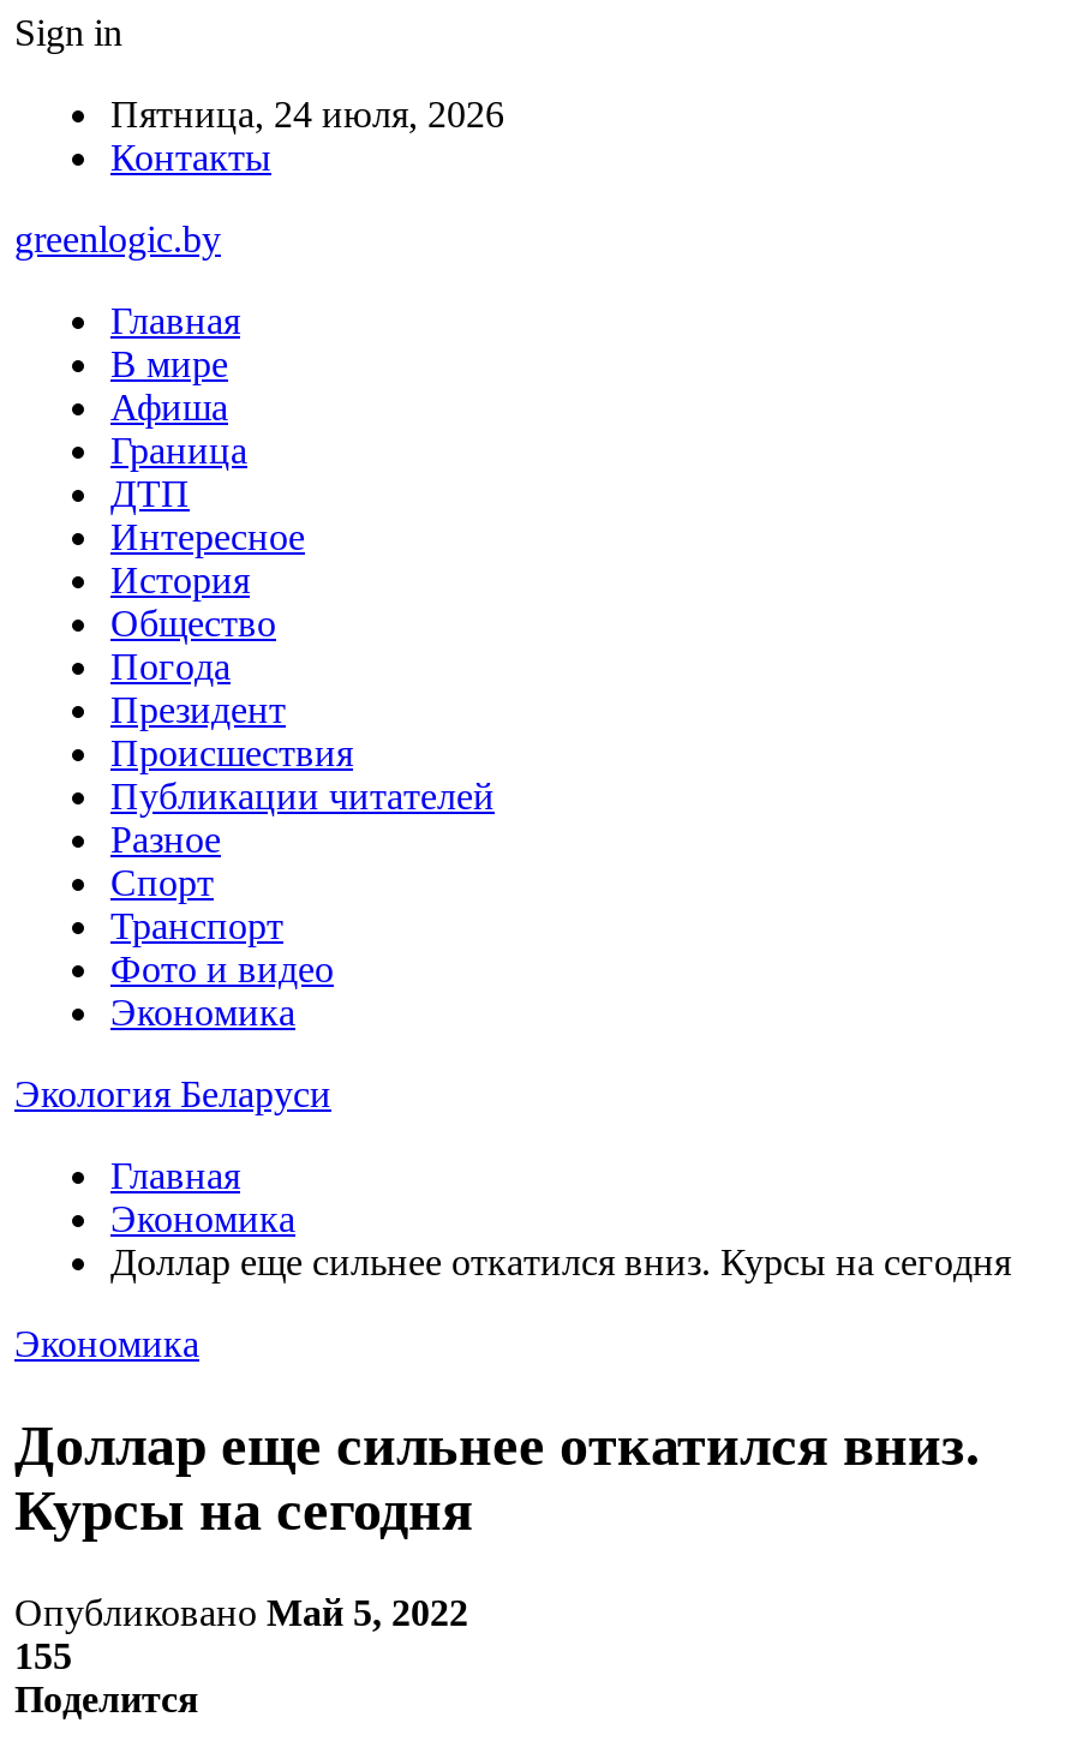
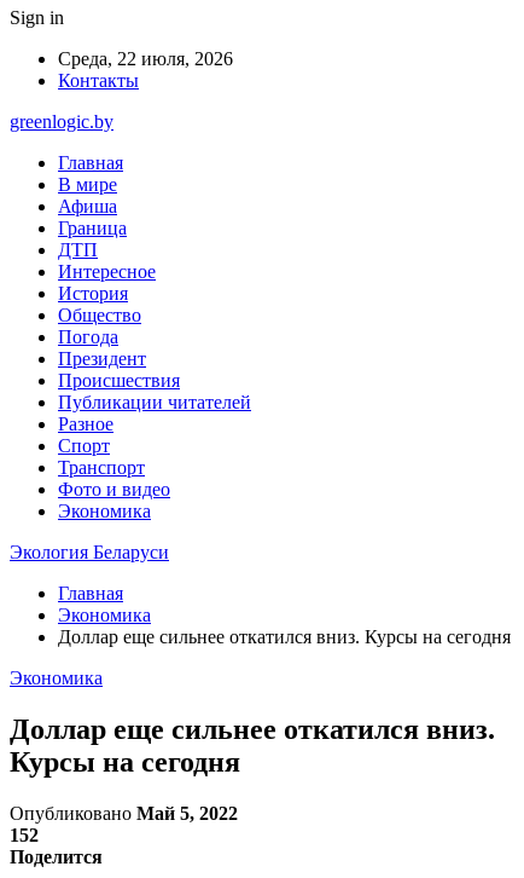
[110,94,504,134] Пятница, 24 июля, 2026 -> [58,48,233,69] Среда, 22 июля, 2026
[14,1635,72,1676] 155 -> [10,825,39,845] 152

